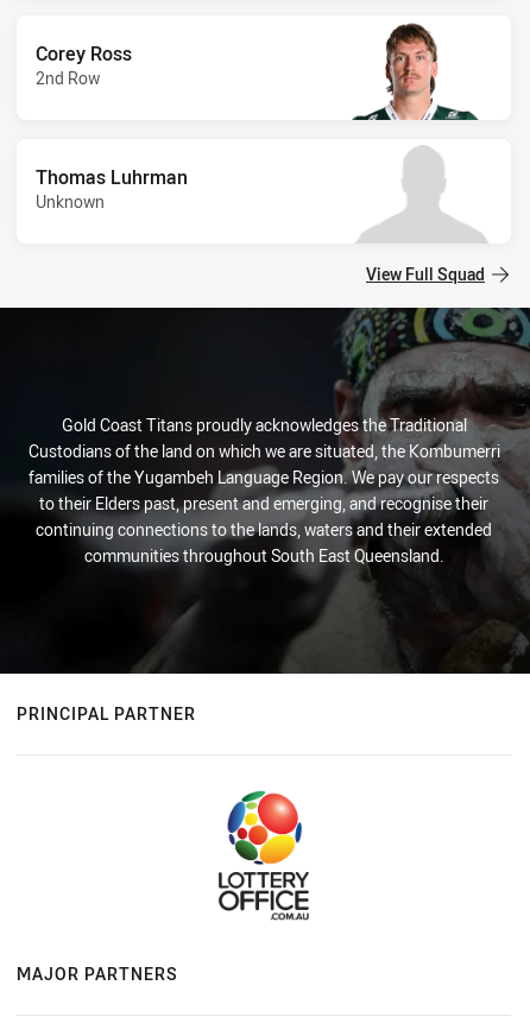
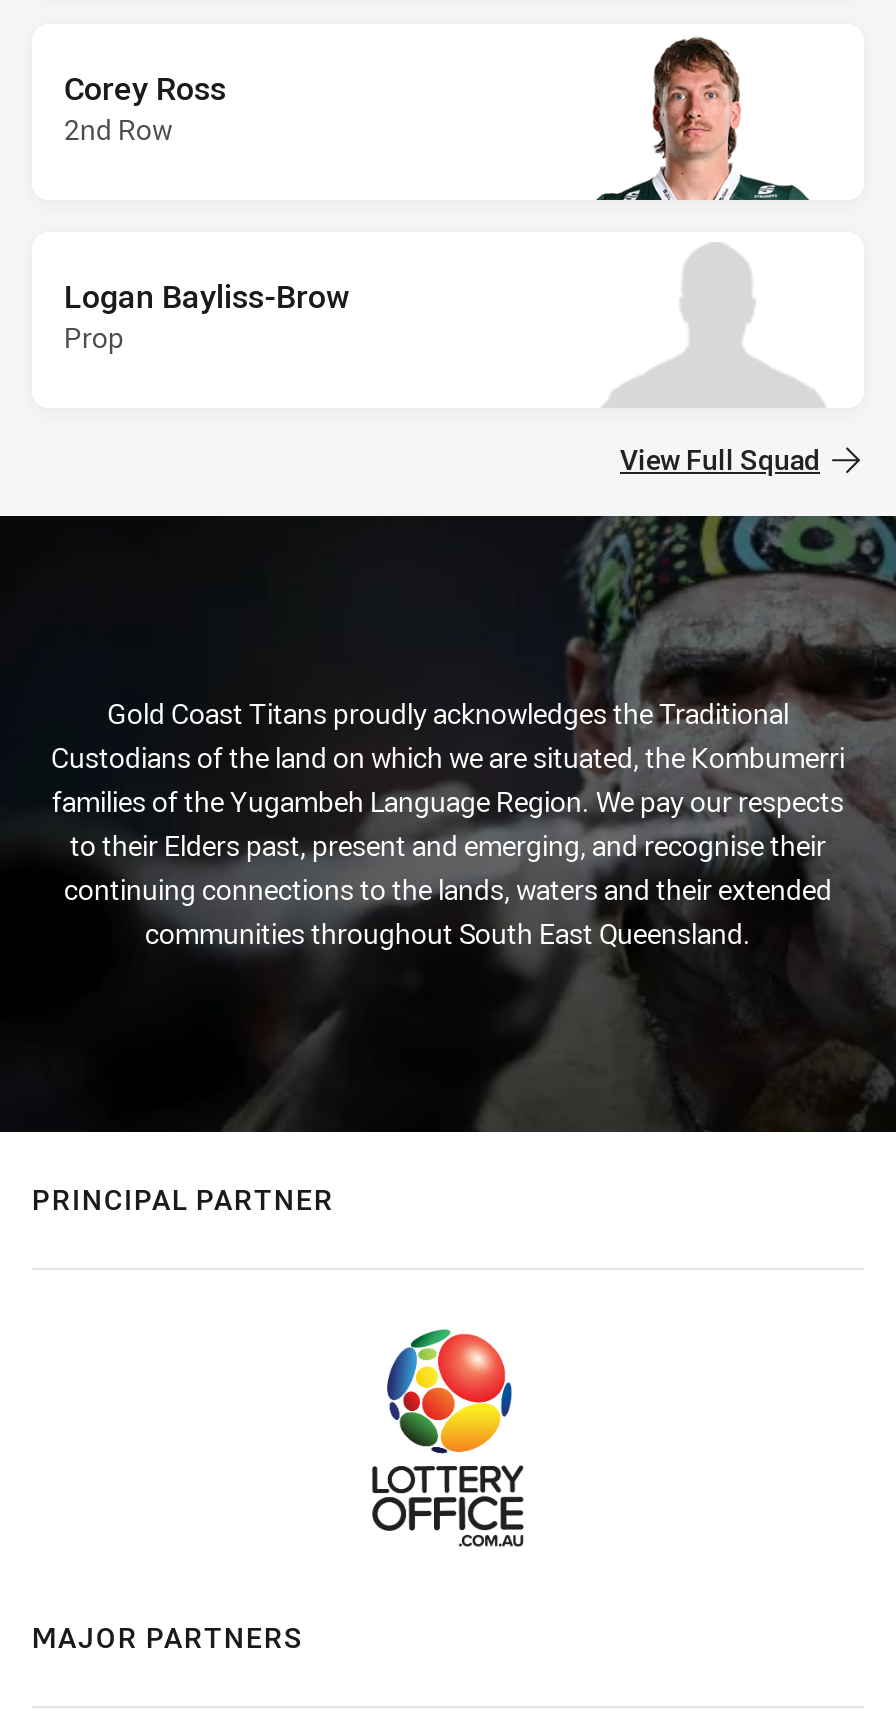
[36,164,188,213] Thomas Luhrman | Unknown -> [64,274,350,356] Logan Bayliss-Brow | Prop

